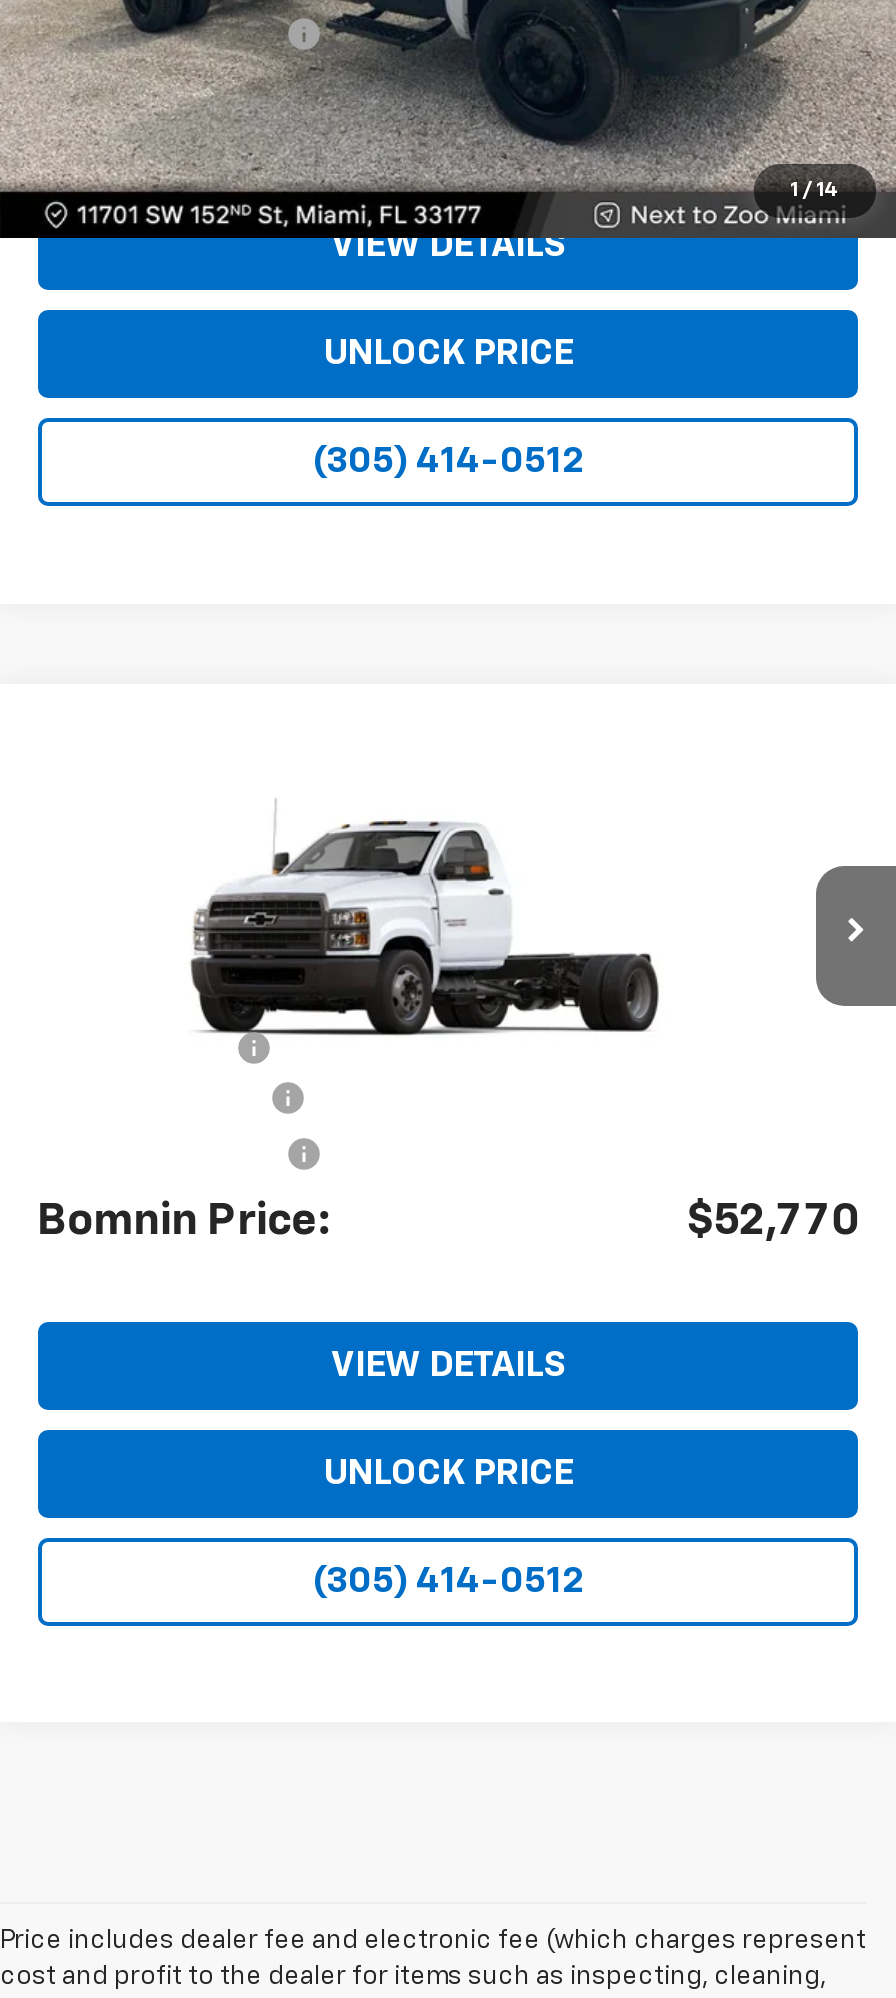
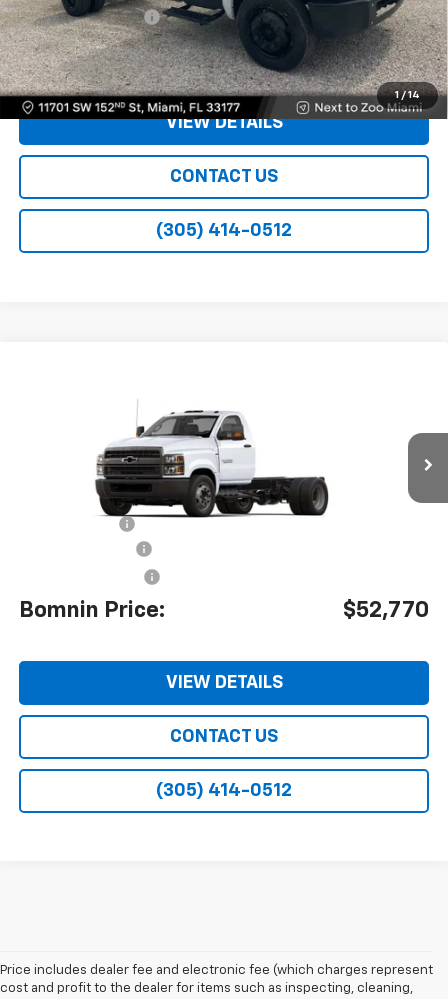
[323,337,573,373] UNLOCK PRICE -> [170,168,278,186] CONTACT US
[323,1455,573,1491] UNLOCK PRICE -> [170,727,278,745] CONTACT US

